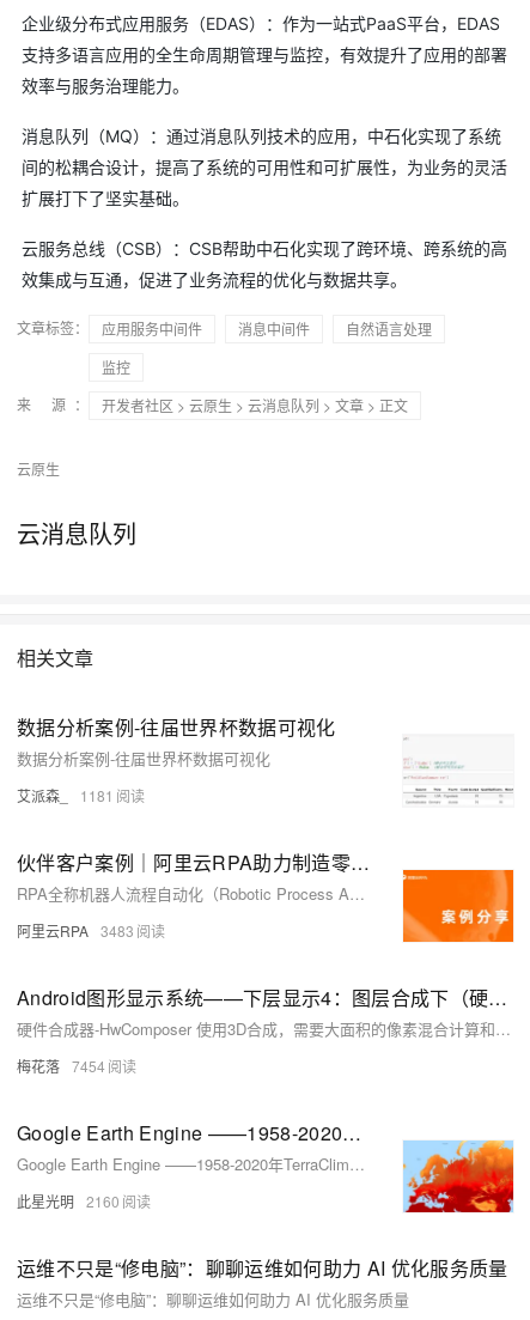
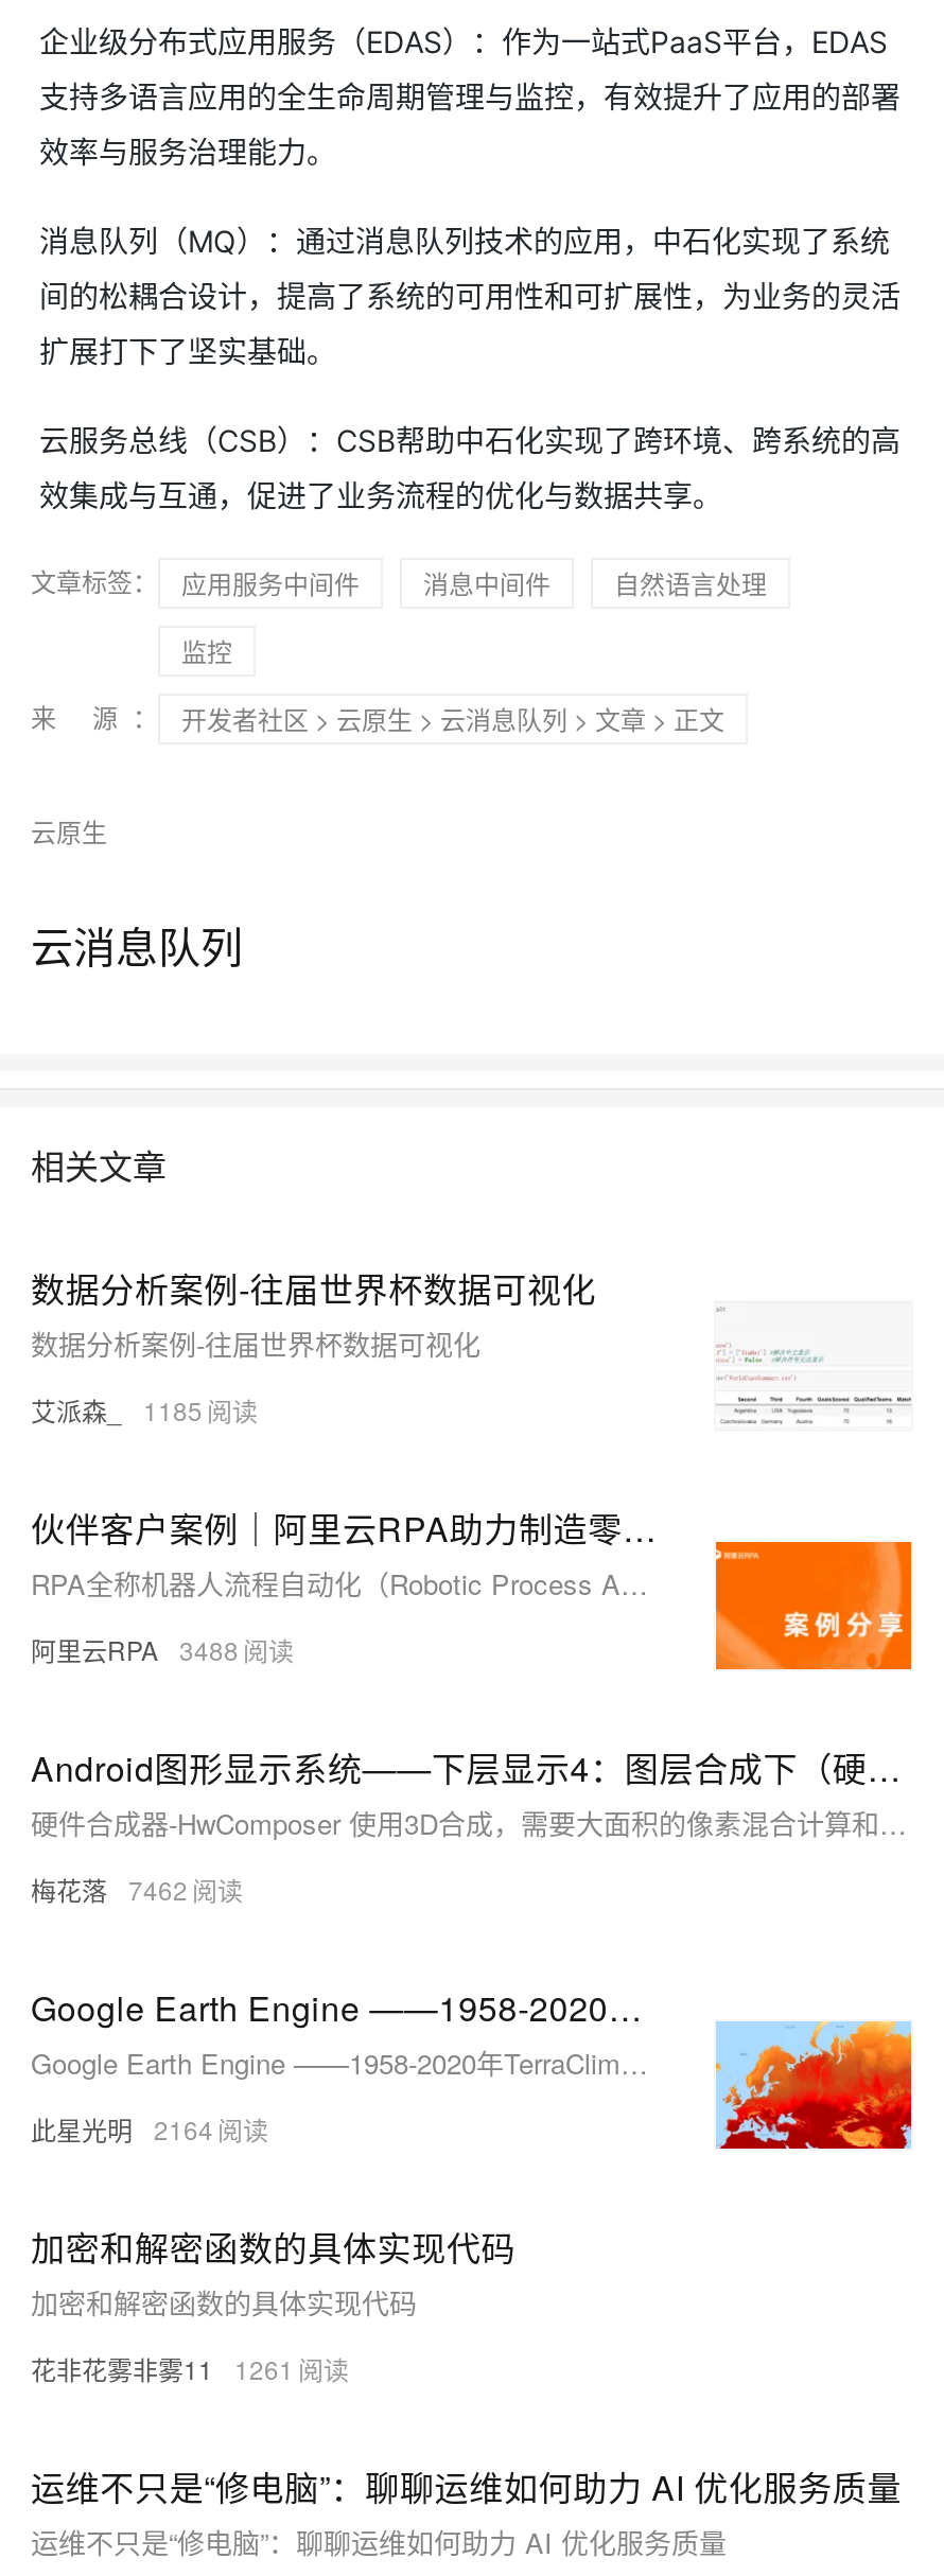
[17,785,114,805] 艾派森_ 1181 -> [31,1391,203,1427] 艾派森_ 1185
[17,920,134,940] 阿里云RPA 3483 -> [31,1630,239,1666] 阿里云RPA 3488
[17,1055,105,1075] 梅花落 7454 -> [31,1870,188,1906] 梅花落 7462
[17,1190,120,1211] 此星光明 2160 -> [31,2110,516,2385] 此星光明 2164 | 加密和解密函数的具体实现代码 | 加密和解密函数的具体实现代码 | 花非花雾非雾11 1261

